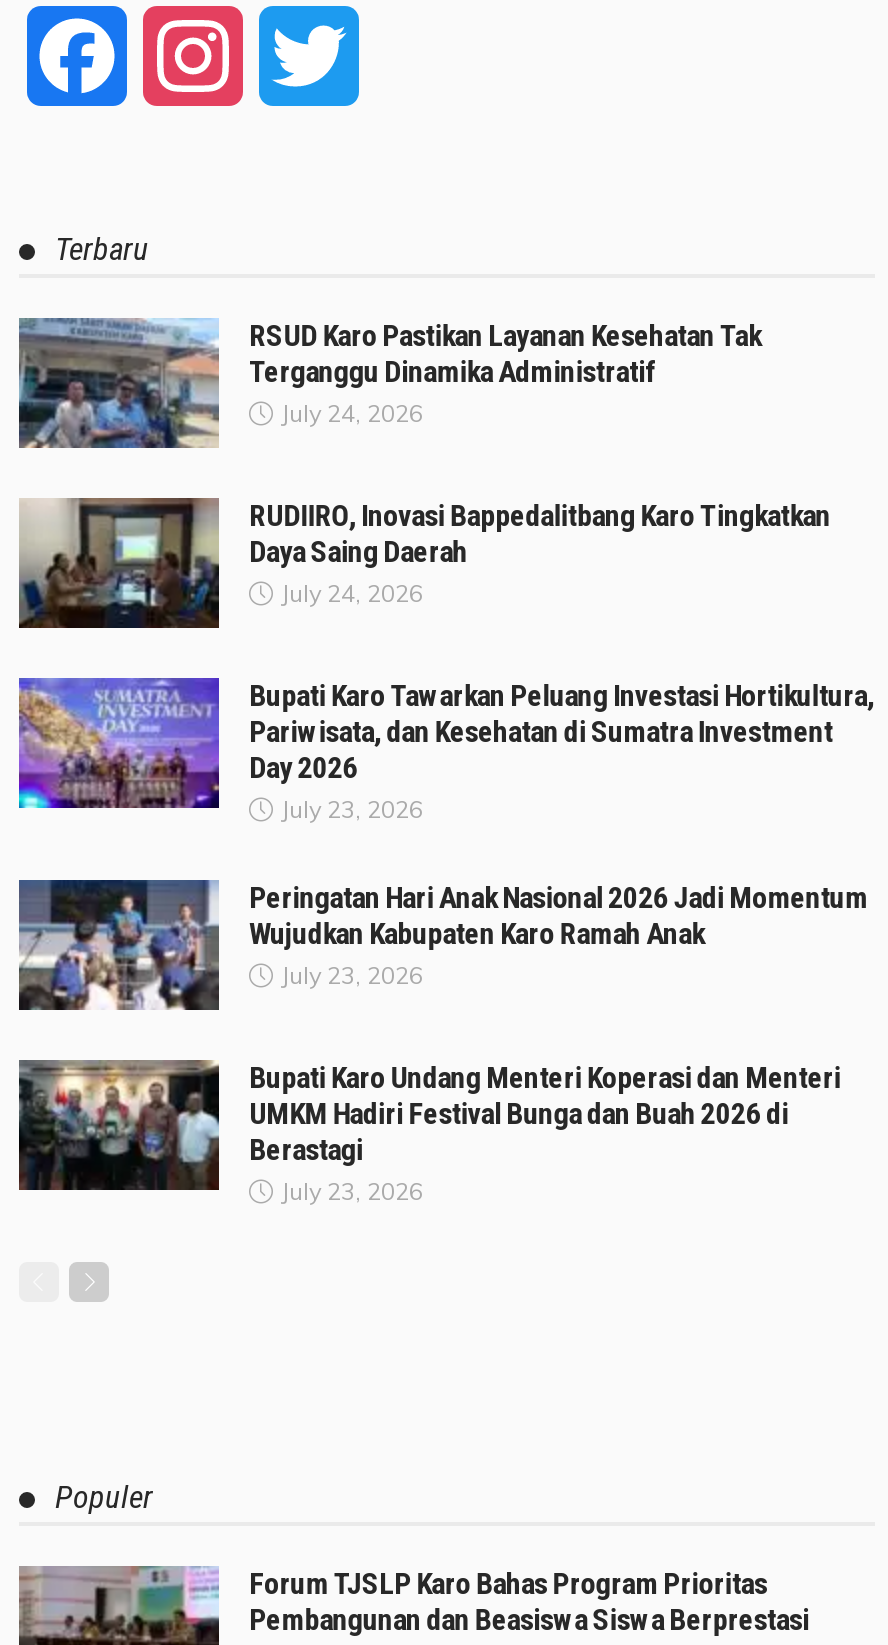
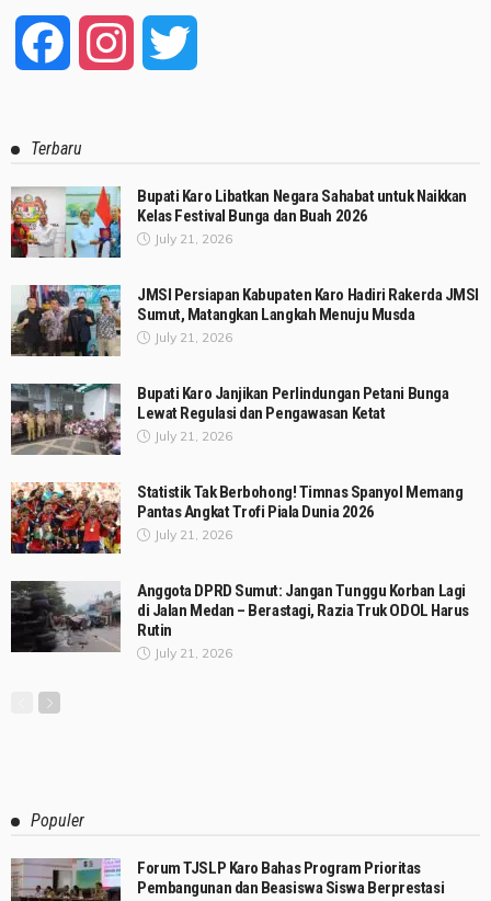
[17,317,761,451] [image] | RSUD Karo Pastikan Layanan Kesehatan Tak | Terganggu Dinamika Administratif | July 24, 2026 -> [10,186,467,259] [image] | Bupati Karo Libatkan Negara Sahabat untuk Naikkan | Kelas Festival Bunga dan Buah 2026 | July 21, 2026
[19,495,831,631] [image] | RUDIIRO, Inovasi Bappedalitbang Karo Tingkatkan | Daya Saing Daerah | July 24, 2026 -> [12,284,479,357] [image] | JMSI Persiapan Kabupaten Karo Hadiri Rakerda JMSI | Sumut, Matangkan Langkah Menuju Musda | July 21, 2026
[17,677,874,825] [image] | Bupati Karo Tawarkan Peluang Investasi Hortikultura, | Pariwisata, dan Kesehatan di Sumatra Investment | Day 2026 | July 23, 2026 -> [10,383,449,456] [image] | Bupati Karo Janjikan Perlindungan Petani Bunga | Lewat Regulasi dan Pengawasan Ketat | July 21, 2026
[17,877,868,1011] [image] | Peringatan Hari Anak Nasional 2026 Jadi Momentum | Wujudkan Kabupaten Karo Ramah Anak | July 23, 2026 -> [10,481,463,555] [image] | Statistik Tak Berbohong! Timnas Spanyol Memang | Pantas Angkat Trofi Piala Dunia 2026 | July 21, 2026
[19,1059,841,1207] [image] | Bupati Karo Undang Menteri Koperasi dan Menteri | UMKM Hadiri Festival Bunga dan Buah 2026 di | Berastagi | July 23, 2026 -> [12,581,469,661] [image] | Anggota DPRD Sumut: Jangan Tunggu Korban Lagi | di Jalan Medan – Berastagi, Razia Truk ODOL Harus | Rutin | July 21, 2026

